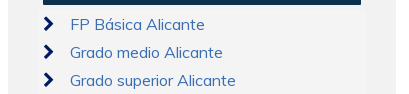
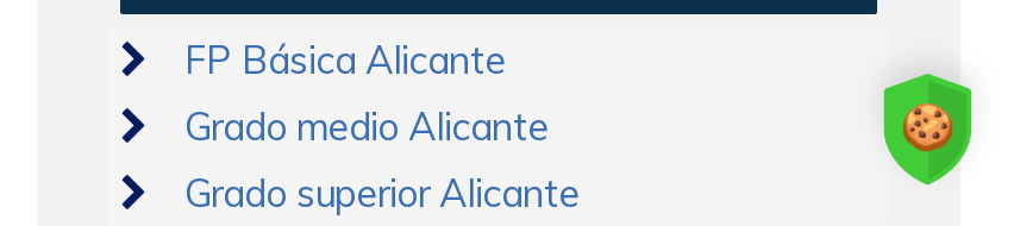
none -> [882,71,975,188] [image]

